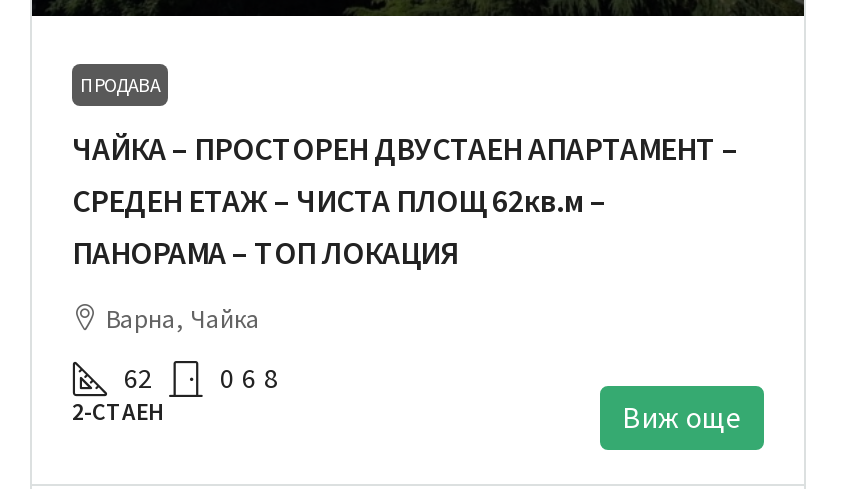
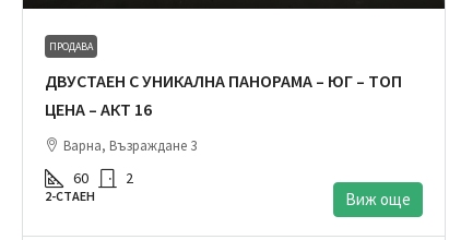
[72,128,738,272] ЧАЙКА – ПРОСТОРЕН ДВУСТАЕН АПАРТАМЕНТ – | СРЕДЕН ЕТАЖ – ЧИСТА ПЛОЩ 62кв.м – | ПАНОРАМА – ТОП ЛОКАЦИЯ -> [45,70,402,120] ДВУСТАЕН С УНИКАЛНА ПАНОРАМА – ЮГ – ТОП | ЦЕНА – АКТ 16
[106,302,260,336] Варна, Чайка -> [63,136,197,155] Варна, Възраждане 3
[124,360,278,396] 62 | 0 6 8 -> [73,168,133,188] 60 | 2

